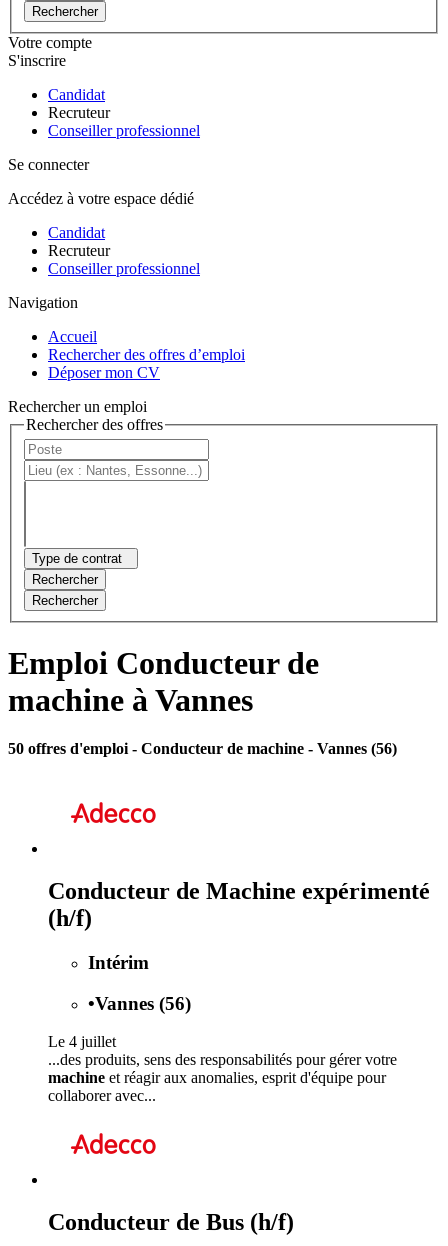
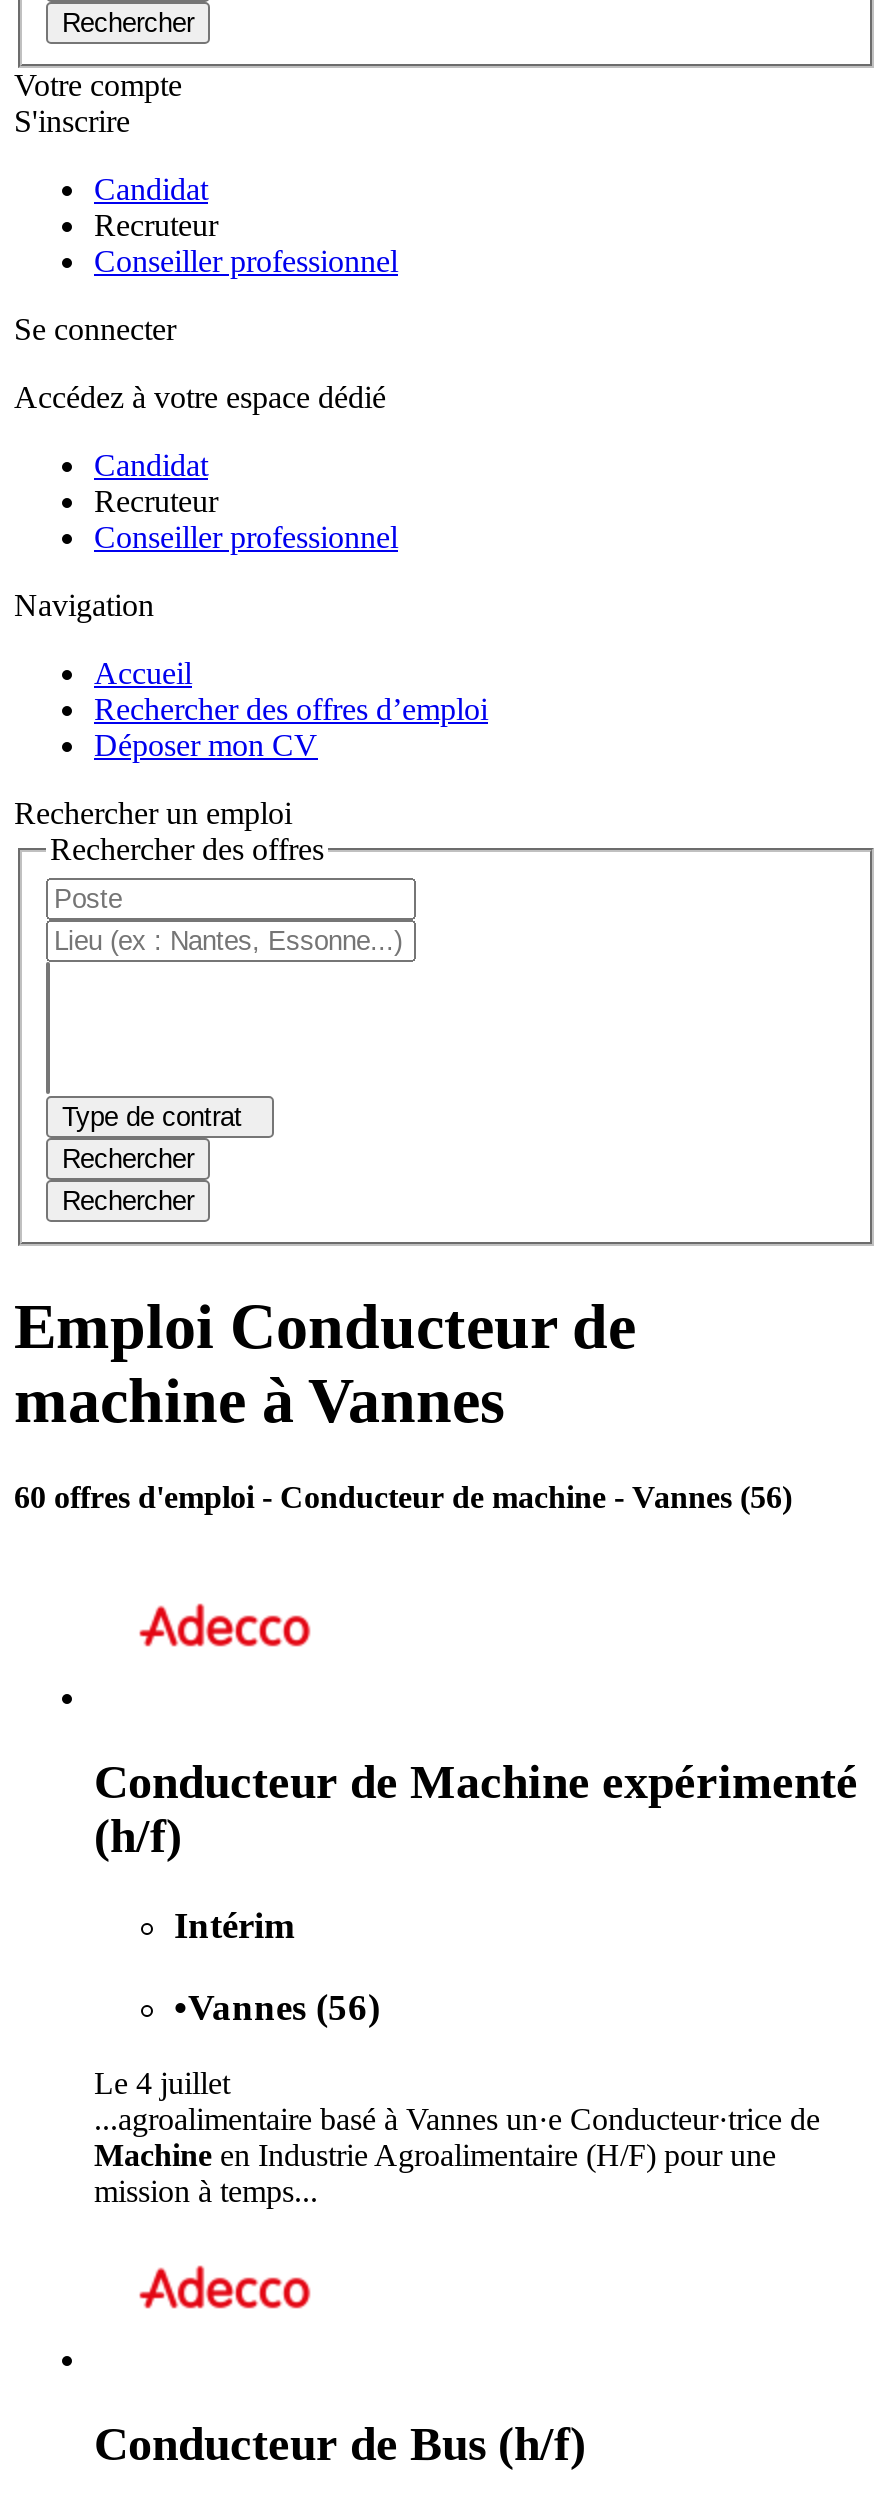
[8,740,397,757] 50 offres d'emploi - Conducteur de machine - Vannes (56) -> [14,1480,792,1514] 60 offres d'emploi - Conducteur de machine - Vannes (56)
[48,1051,397,1104] ...des produits, sens des responsabilités pour gérer votre | machine et réagir aux anomalies, esprit d'équipe pour | collaborer avec... -> [94,2103,820,2209] ...agroalimentaire basé à Vannes un·e Conducteur·trice de | Machine en Industrie Agroalimentaire (H/F) pour une | mission à temps...

